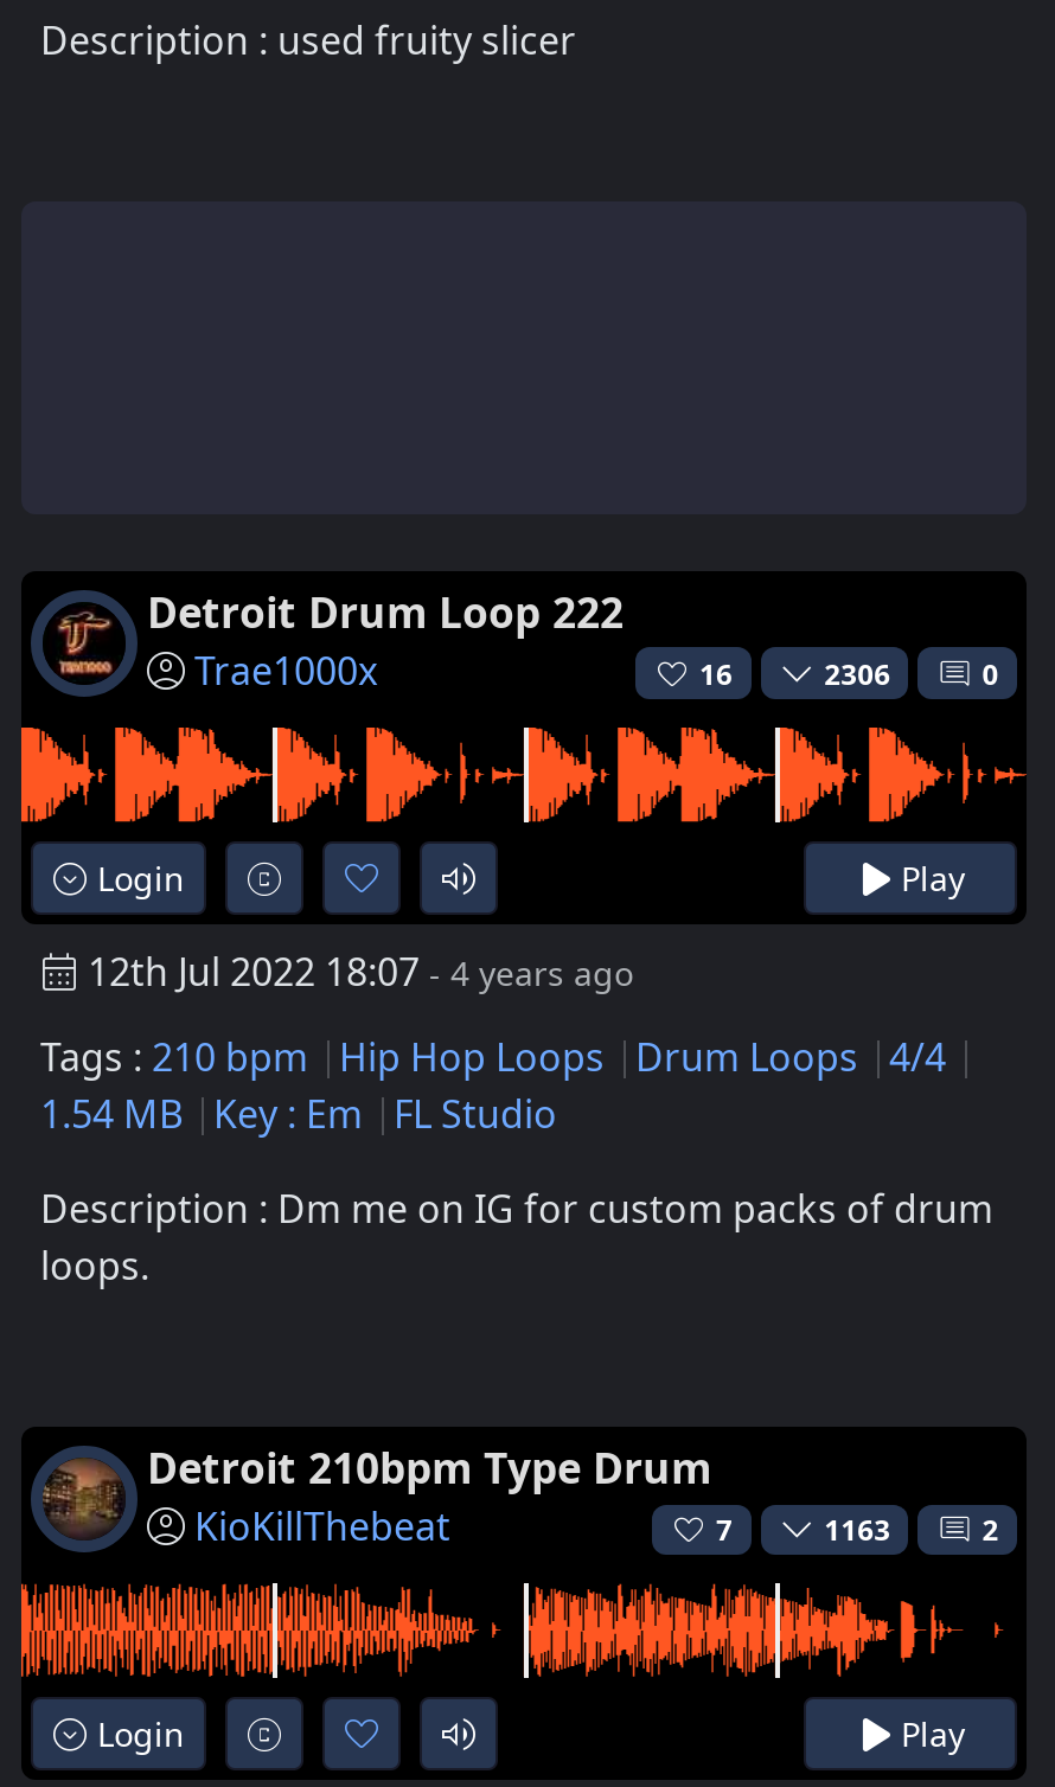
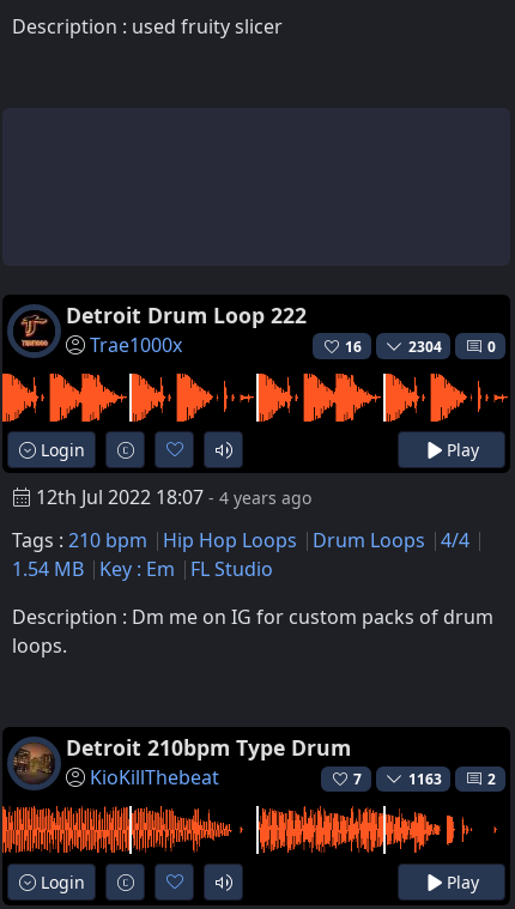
[824,653,890,693] 2306 -> [408,336,441,356] 2304

